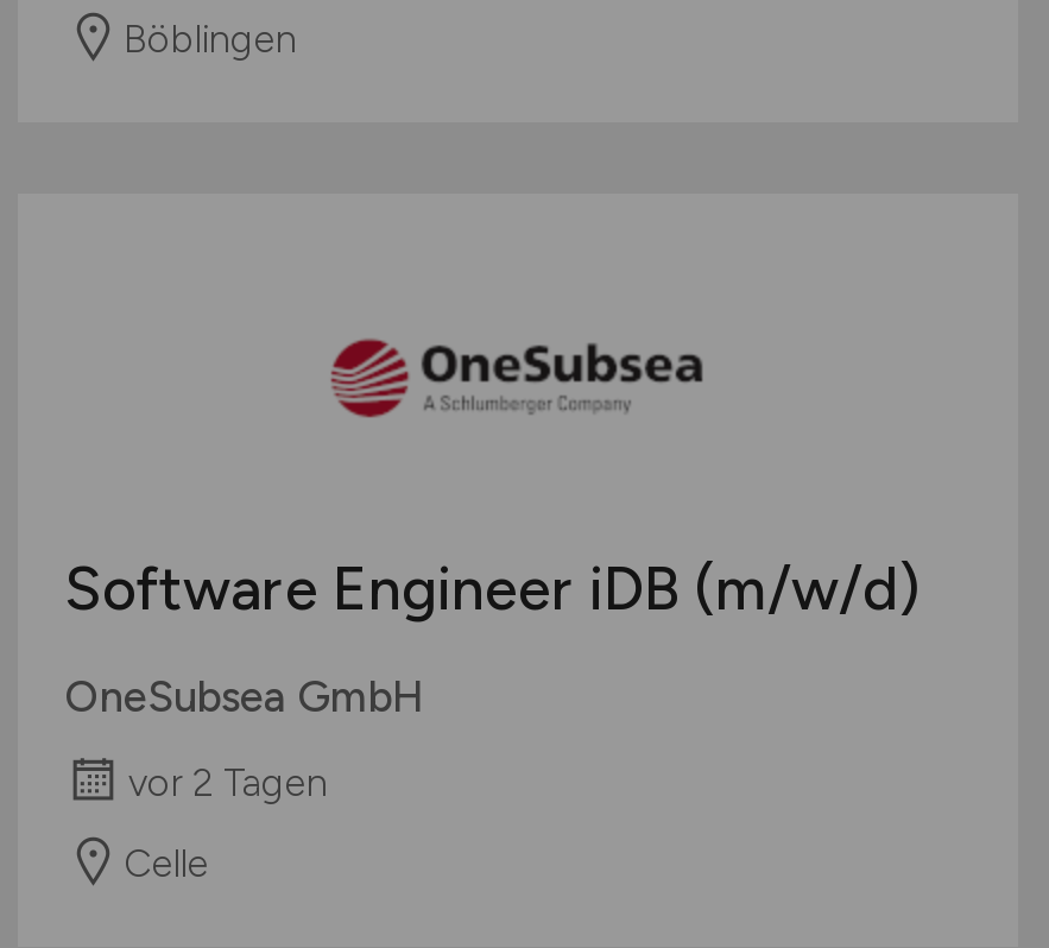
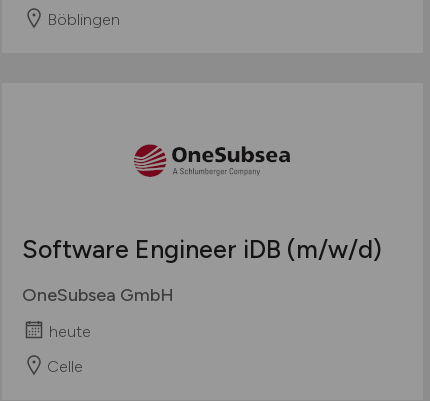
[128,760,328,805] vor 2 Tagen -> [48,322,90,341] heute

